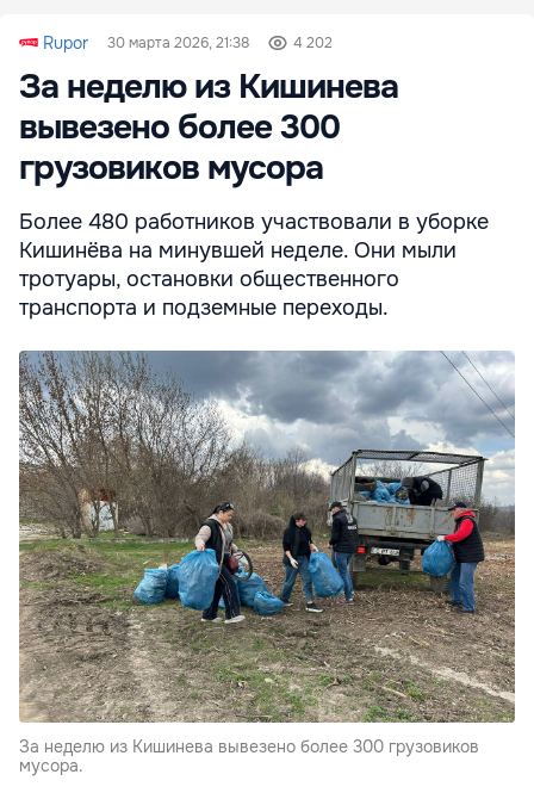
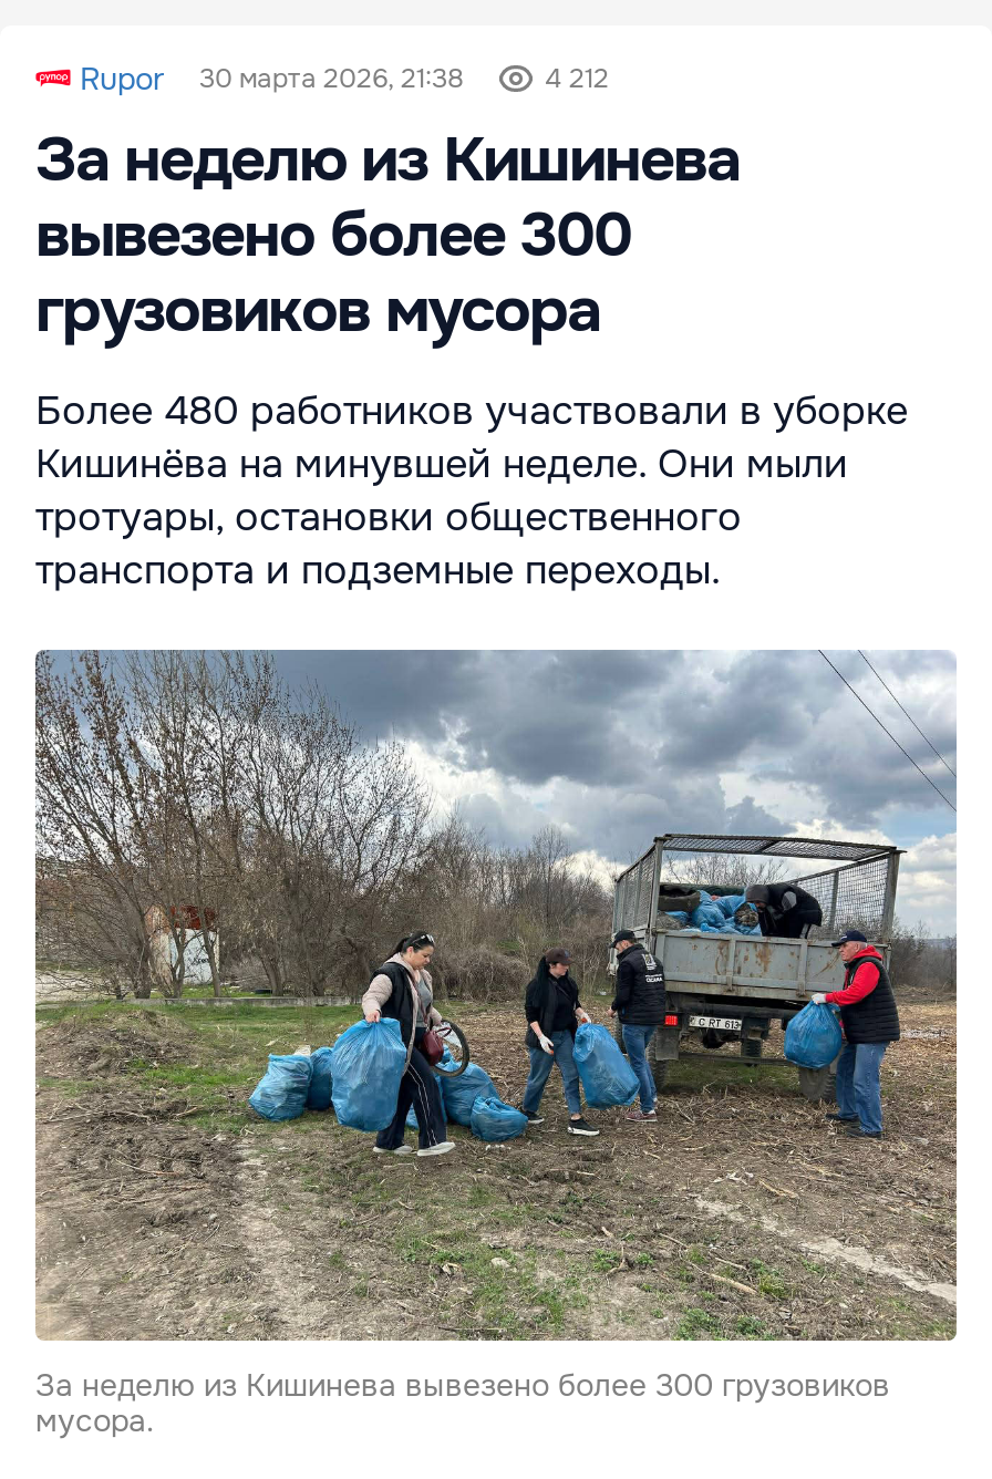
[293,33,333,52] 4 202 -> [545,61,609,96] 4 212

